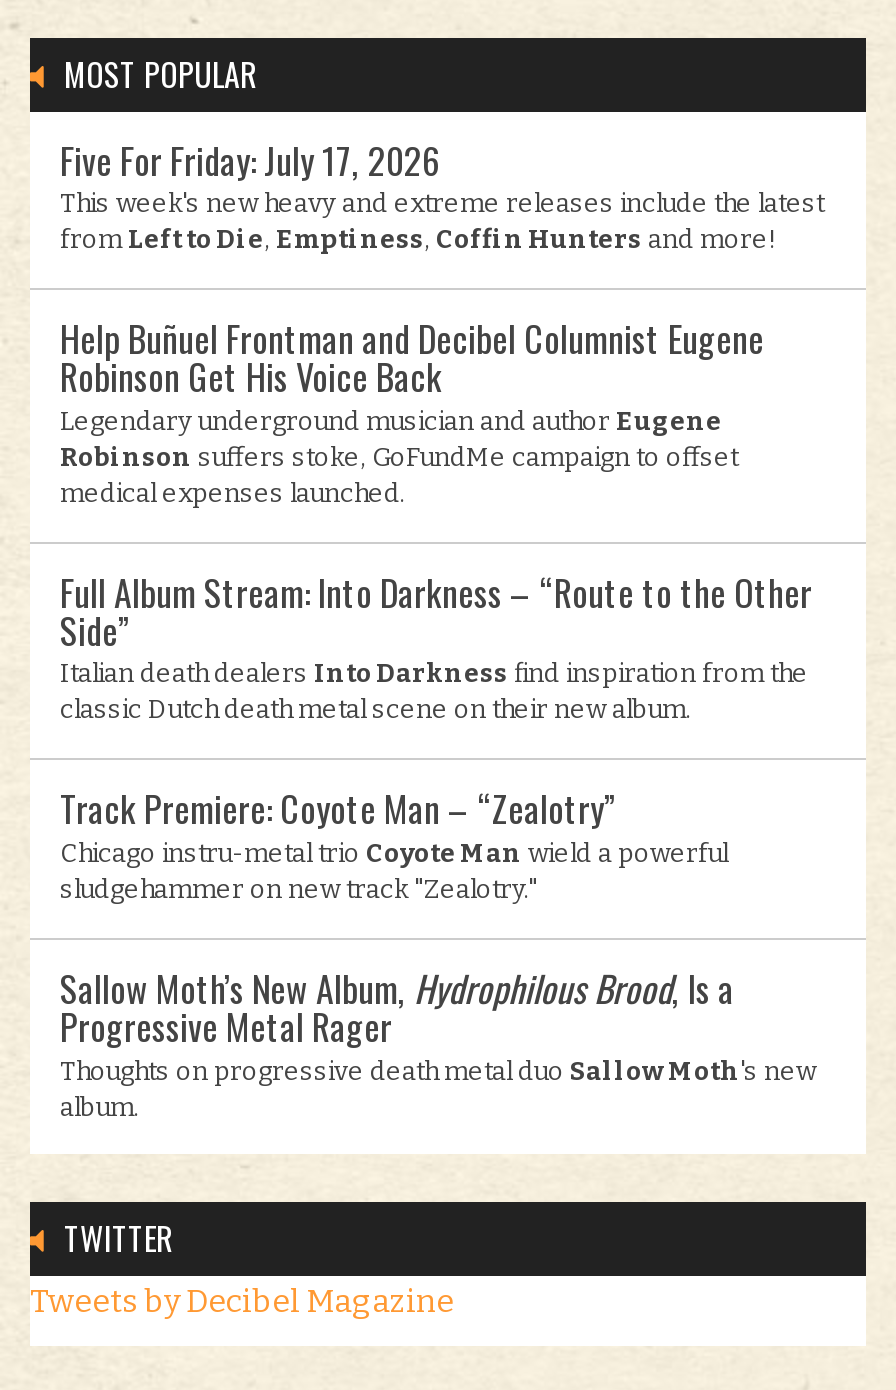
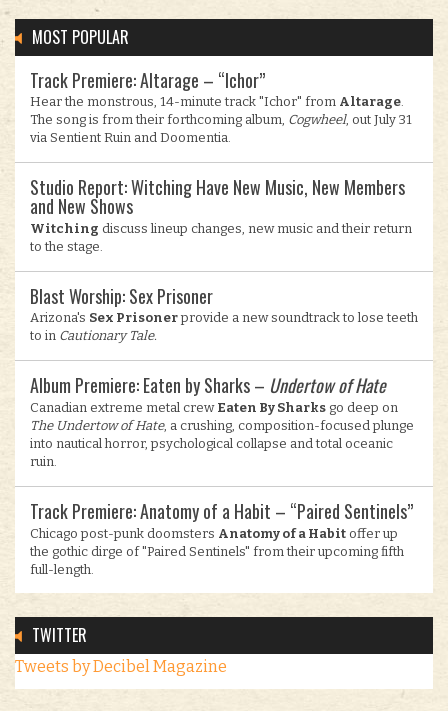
[60,133,824,254] Five For Friday: July 17, 2026 | This week's new heavy and extreme releases include the latest | from Left to Die, Emptiness, Coffin Hunters and more! -> [30,67,412,145] Track Premiere: Altarage – “Ichor” | Hear the monstrous, 14-minute track "Ichor" from Altarage. | The song is from their forthcoming album, Cogwheel, out July 31 | via Sentient Ruin and Doomentia.
[60,312,764,508] Help Buñuel Frontman and Decibel Columnist Eugene | Robinson Get His Voice Back | Legendary underground musician and author Eugene | Robinson suffers stoke, GoFundMe campaign to offset | medical expenses launched. -> [30,174,412,254] Studio Report: Witching Have New Music, New Members | and New Shows | Witching discuss lineup changes, new music and their return | to the stage.
[60,566,812,725] Full Album Stream: Into Darkness – “Route to the Other | Side” | Italian death dealers Into Darkness find inspiration from the | classic Dutch death metal scene on their new album. -> [30,283,418,343] Blast Worship: Sex Prisoner | Arizona's Sex Prisoner provide a new soundtrack to lose teeth | to in Cautionary Tale.
[60,783,728,904] Track Premiere: Coyote Man – “Zealotry” | Chicago instru-metal trio Coyote Man wield a powerful | sludgehammer on new track "Zealotry." -> [30,372,414,469] Album Premiere: Eaten by Sharks – Undertow of Hate | Canadian extreme metal crew Eaten By Sharks go deep on | The Undertow of Hate, a crushing, composition-focused plunge | into nautical horror, psychological collapse and total oceanic | ruin.
[60,962,816,1121] Sallow Moth’s New Album, Hydrophilous Brood, Is a | Progressive Metal Rager | Thoughts on progressive death metal duo Sallow Moth's new | album. -> [30,498,413,576] Track Premiere: Anatomy of a Habit – “Paired Sentinels” | Chicago post-punk doomsters Anatomy of a Habit offer up | the gothic dirge of "Paired Sentinels" from their upcoming fifth | full-length.

